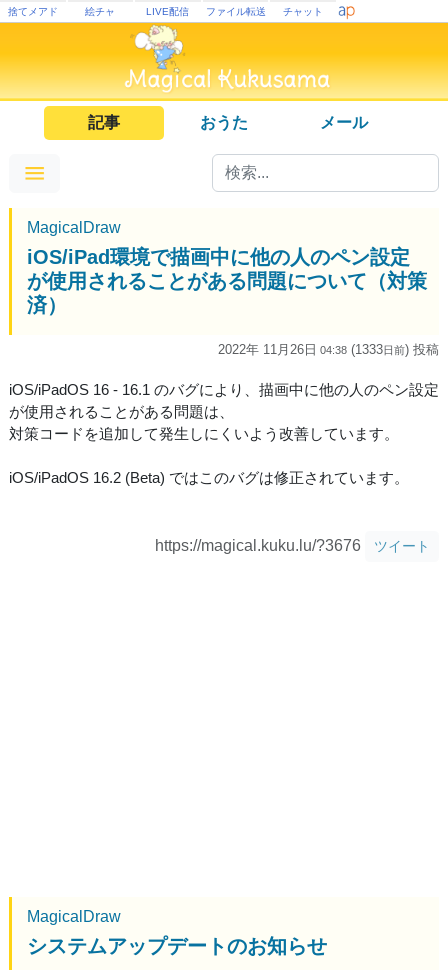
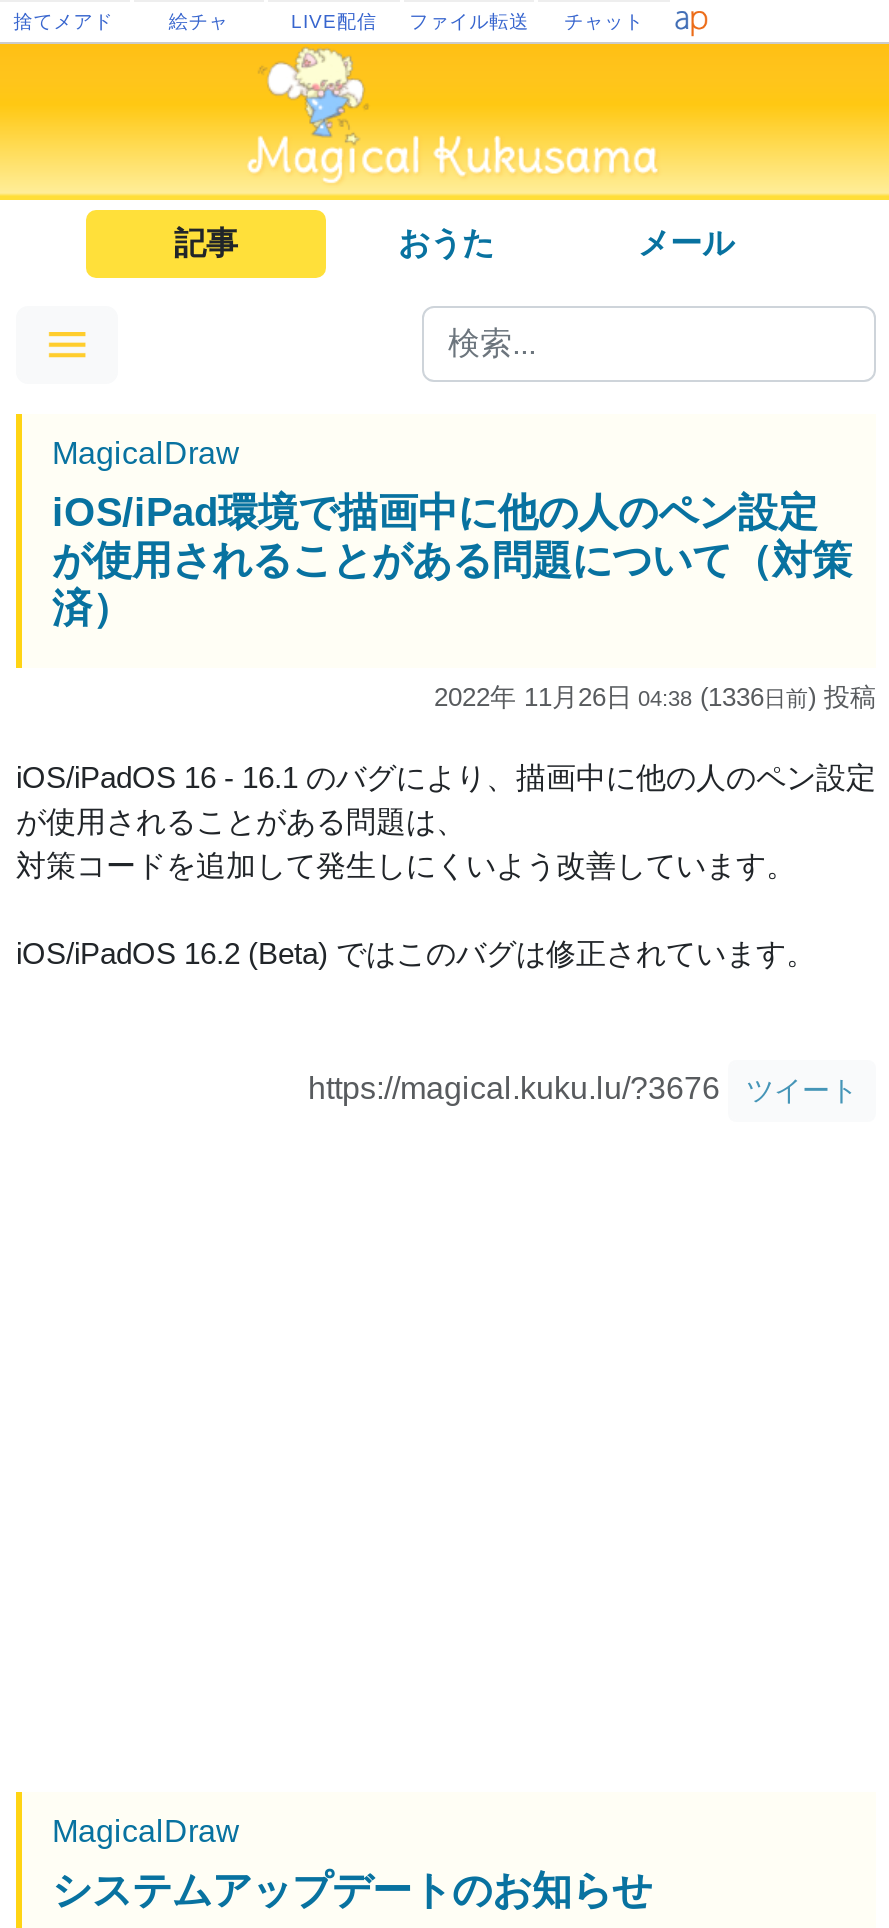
[218,342,439,357] 2022年 11月26日04:38 (1333日前) 投稿 -> [434,682,876,712] 2022年 11月26日04:38 (1336日前) 投稿

